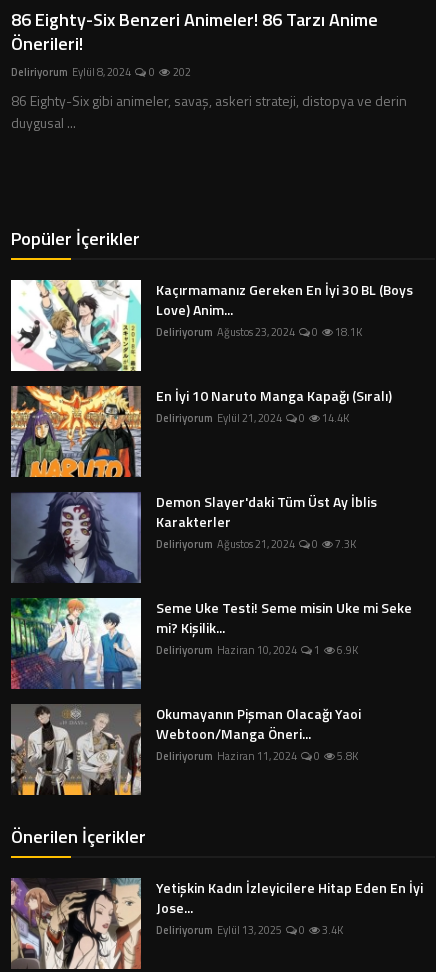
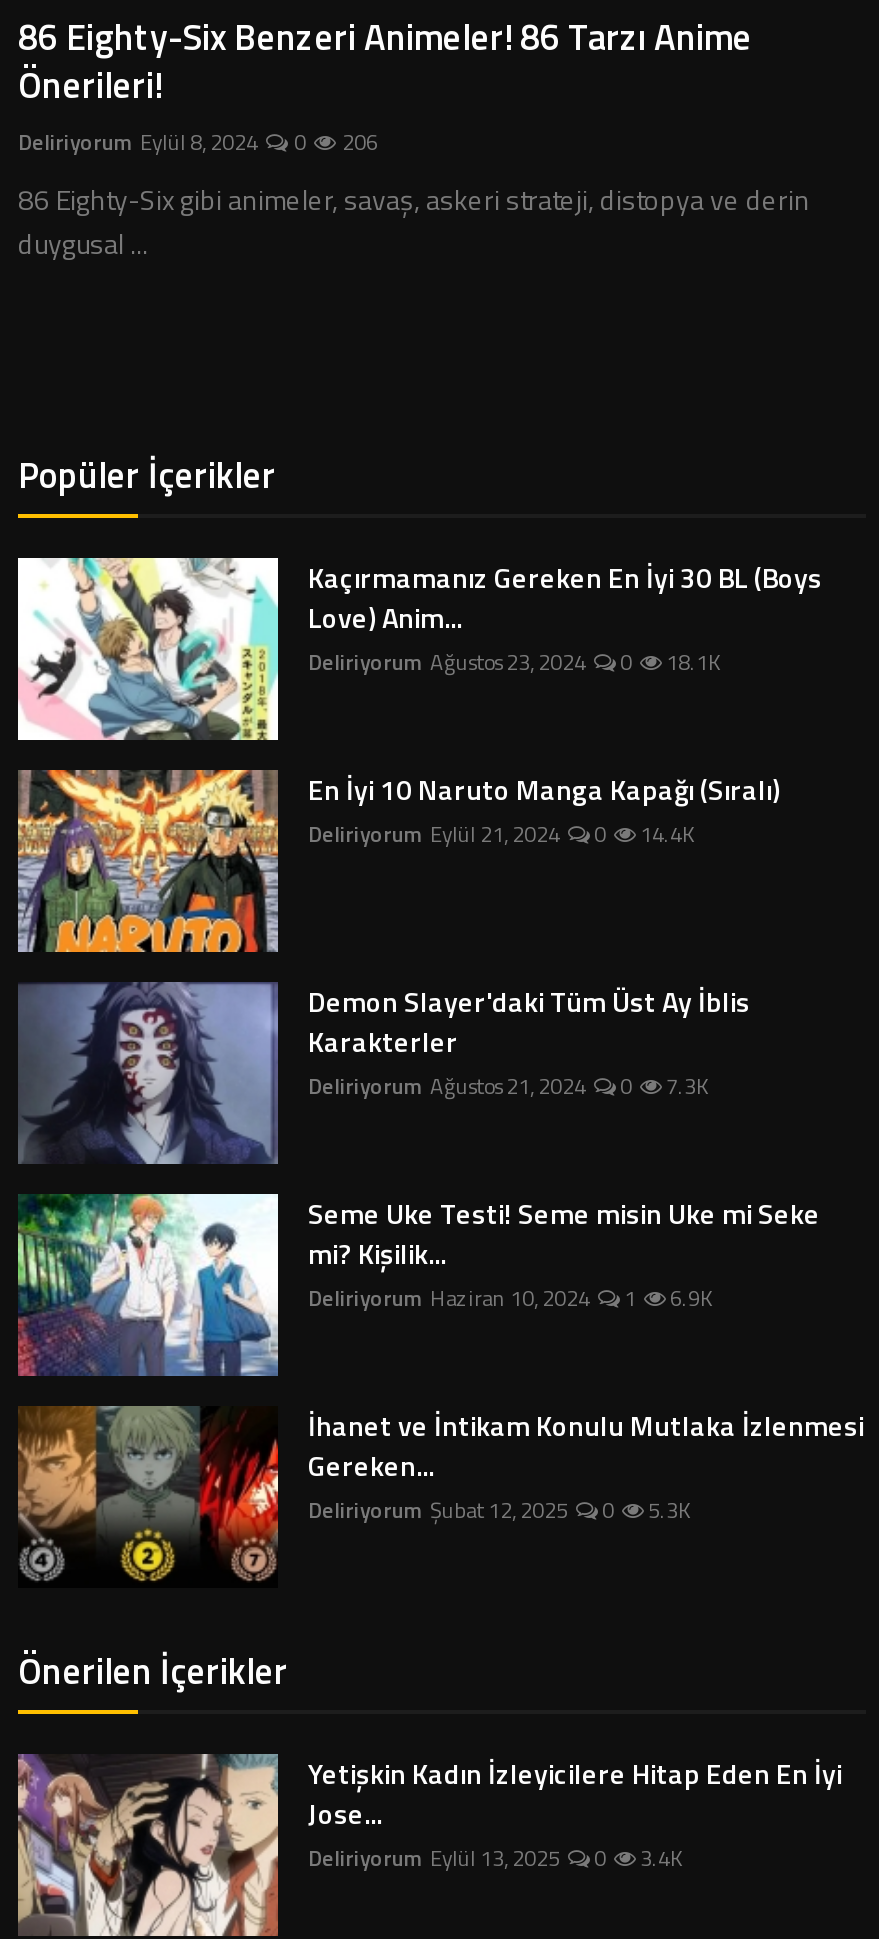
[171,64,191,80] 202 -> [338,127,378,159] 206
[10,703,361,796] [image] | Okumayanın Pişman Olacağı Yaoi | Webtoon/Manga Öneri... | Deliriyorum Haziran 11, 2024 -> [18,1405,864,1588] [image] | İhanet ve İntikam Konulu Mutlaka İzlenmesi | Gereken... | Deliriyorum Şubat 12, 2025
[335,748,358,764] 5.8K -> [644,1495,690,1527] 5.3K

